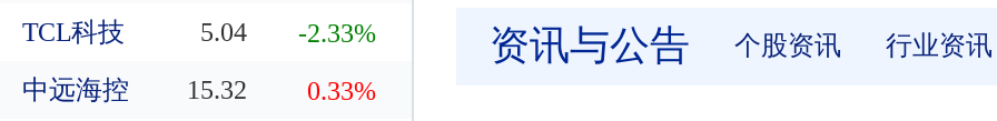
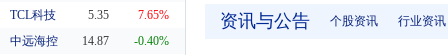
[200,17,247,48] 5.04 -> [88,8,109,22] 5.35
[298,17,376,48] -2.33% -> [138,8,169,22] 7.65%
[187,74,247,105] 15.32 -> [82,34,109,48] 14.87
[307,75,376,106] 0.33% -> [134,34,169,48] -0.40%

